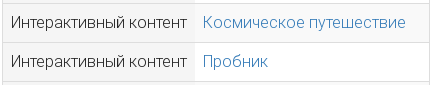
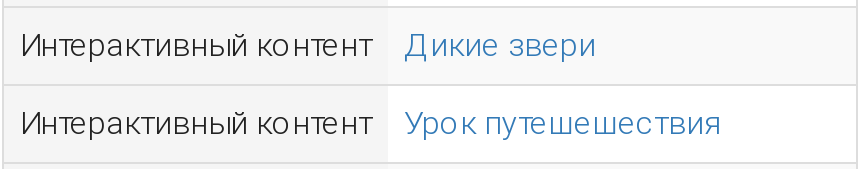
[203,13,406,32] Космическое путешествие -> [404,26,596,64] Дикие звери
[203,52,268,71] Пробник -> [404,104,720,142] Урок путешешествия

